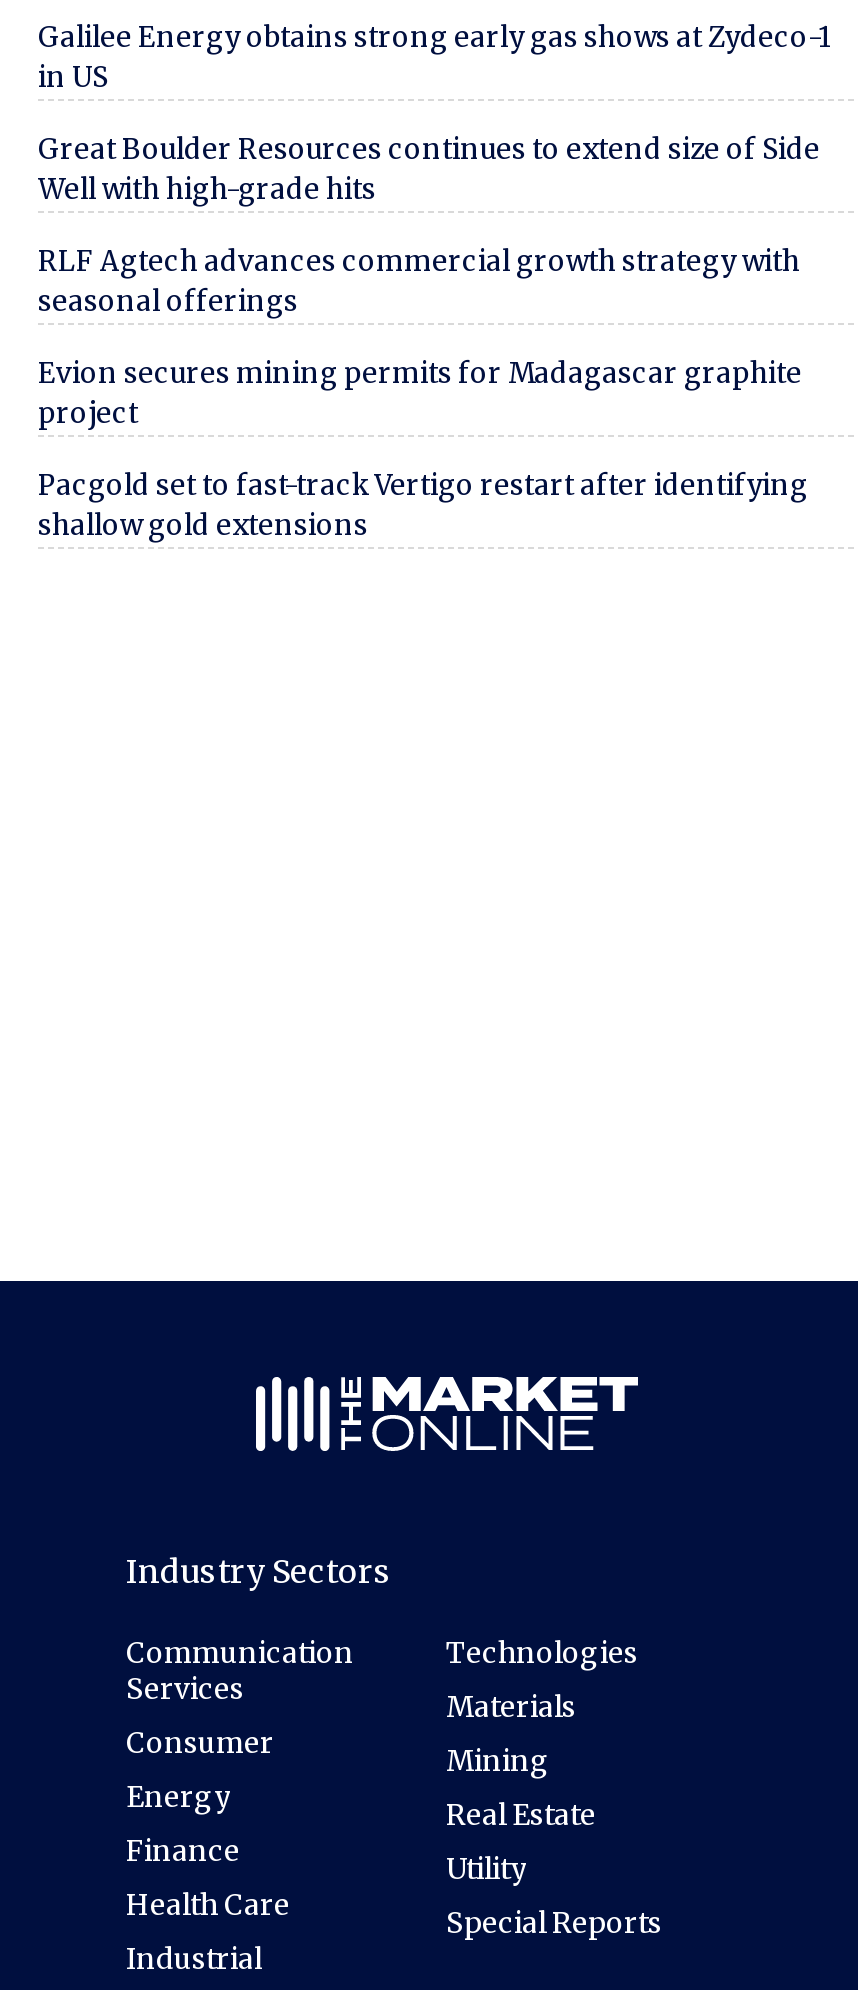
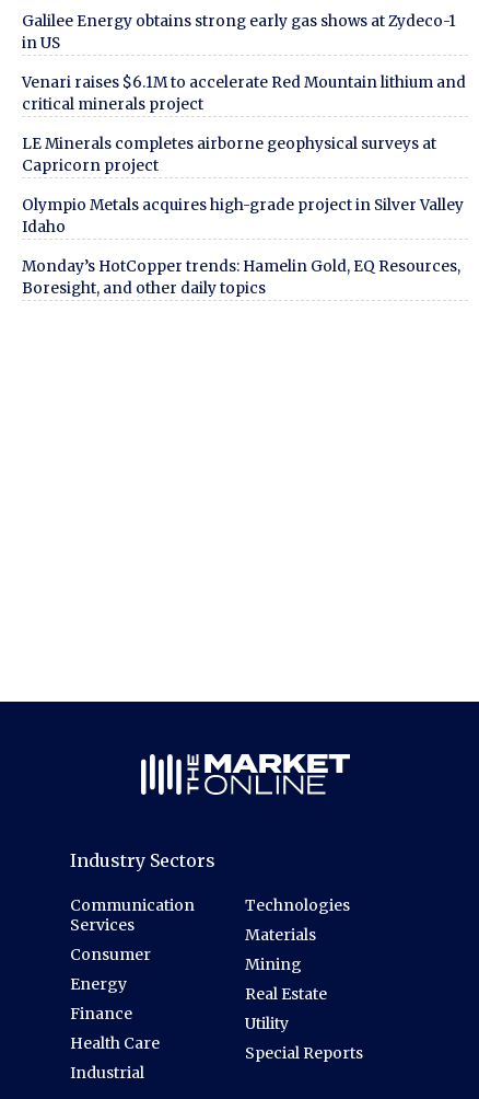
[38,133,820,207] Great Boulder Resources continues to extend size of Side | Well with high-grade hits -> [22,73,466,114] Venari raises $6.1M to accelerate Red Mountain lithium and | critical minerals project
[38,245,800,319] RLF Agtech advances commercial growth strategy with | seasonal offerings -> [22,134,436,175] LE Minerals completes airborne geophysical surveys at | Capricorn project
[38,357,802,431] Evion secures mining permits for Madagascar graphite | project -> [22,196,464,236] Olympio Metals acquires high-grade project in Silver Valley | Idaho
[38,469,808,543] Pacgold set to fast-track Vertigo restart after identifying | shallow gold extensions -> [22,257,460,298] Monday’s HotCopper trends: Hamelin Gold, EQ Resources, | Boresight, and other daily topics

